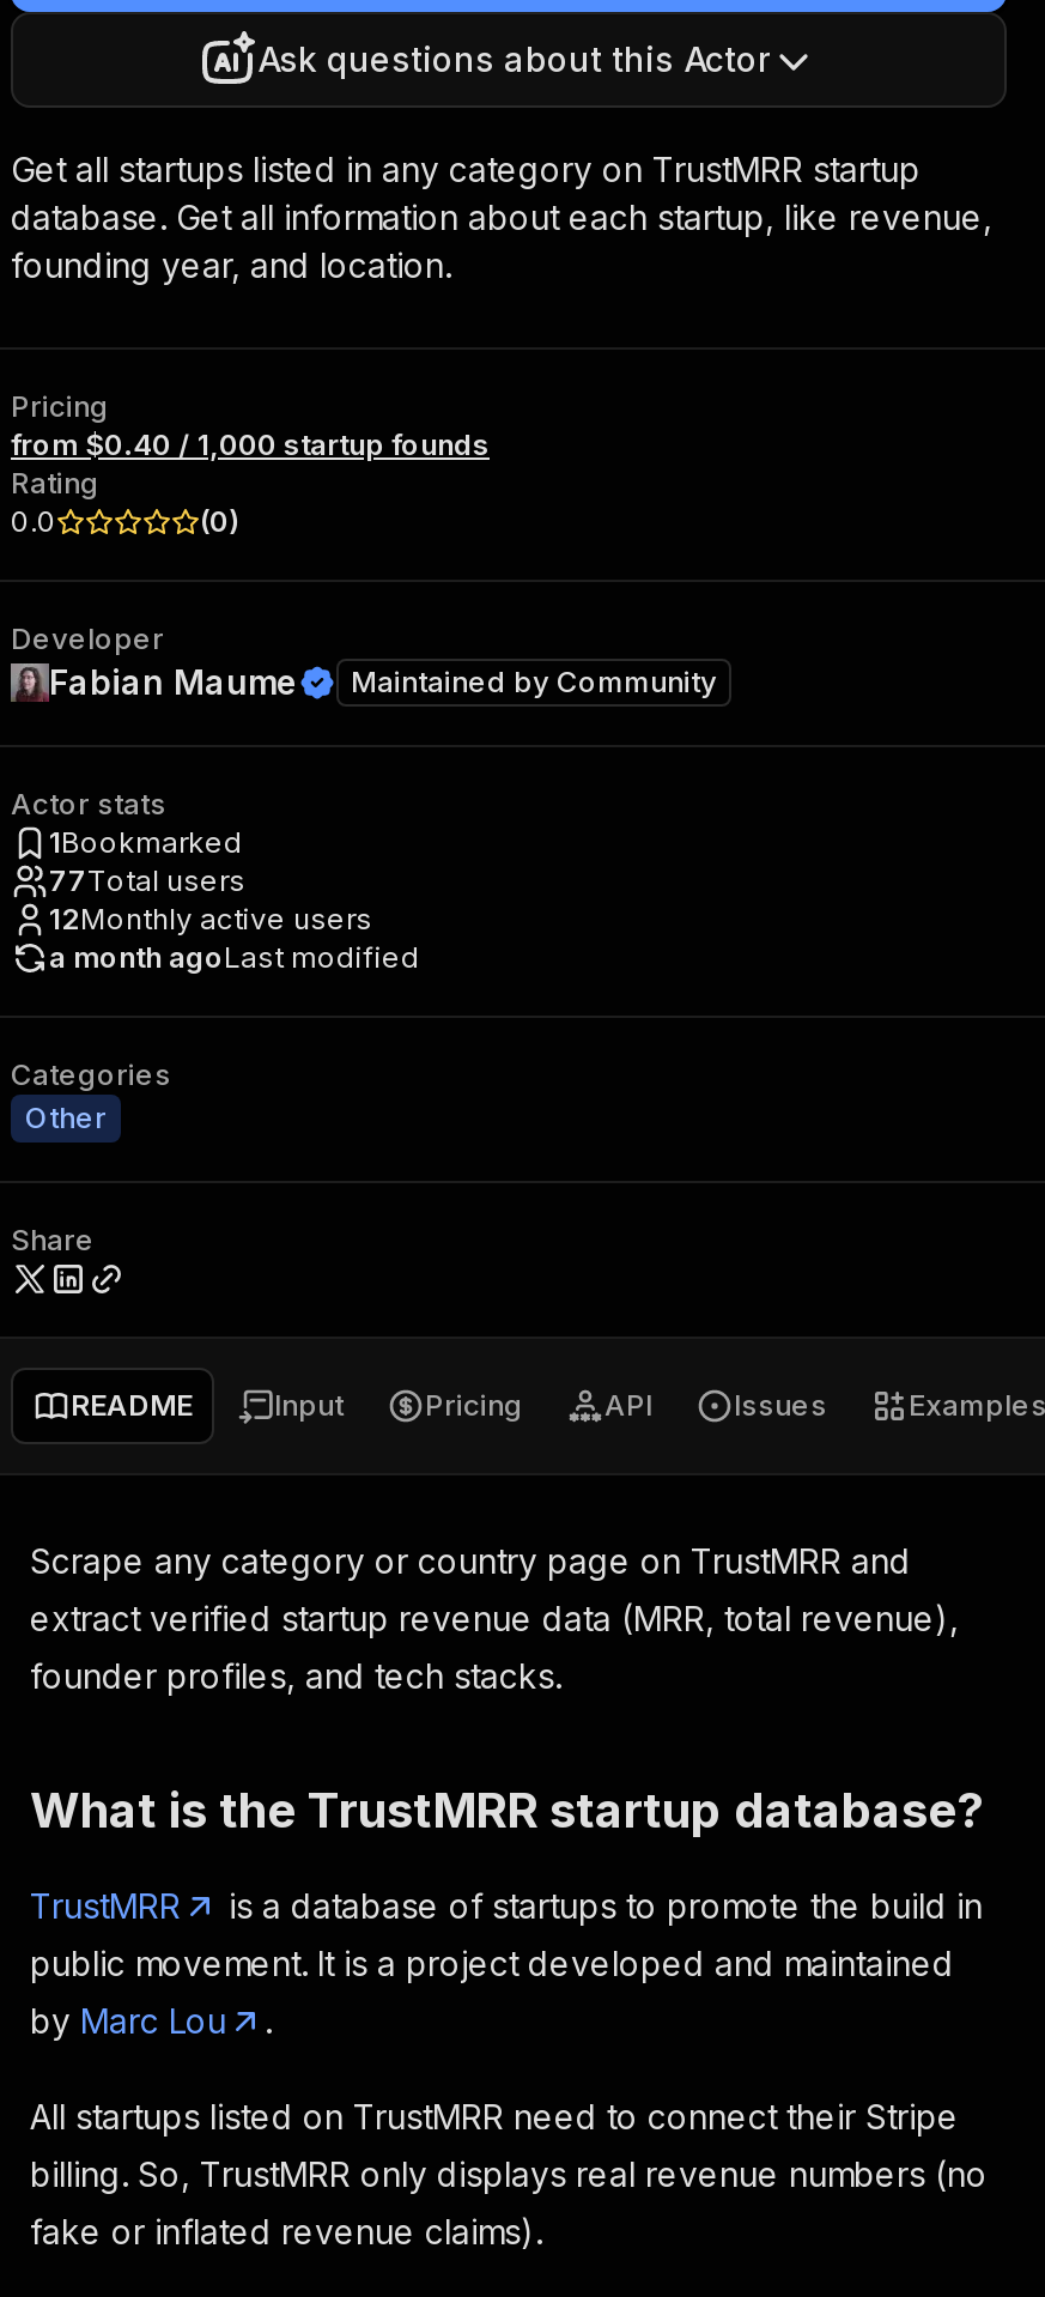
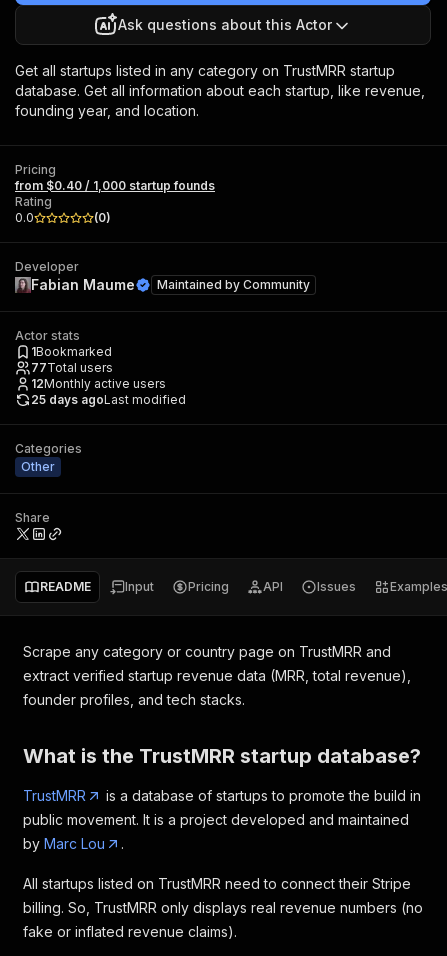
[49,939,420,975] a month agoLast modified -> [31,392,186,407] 25 days agoLast modified

